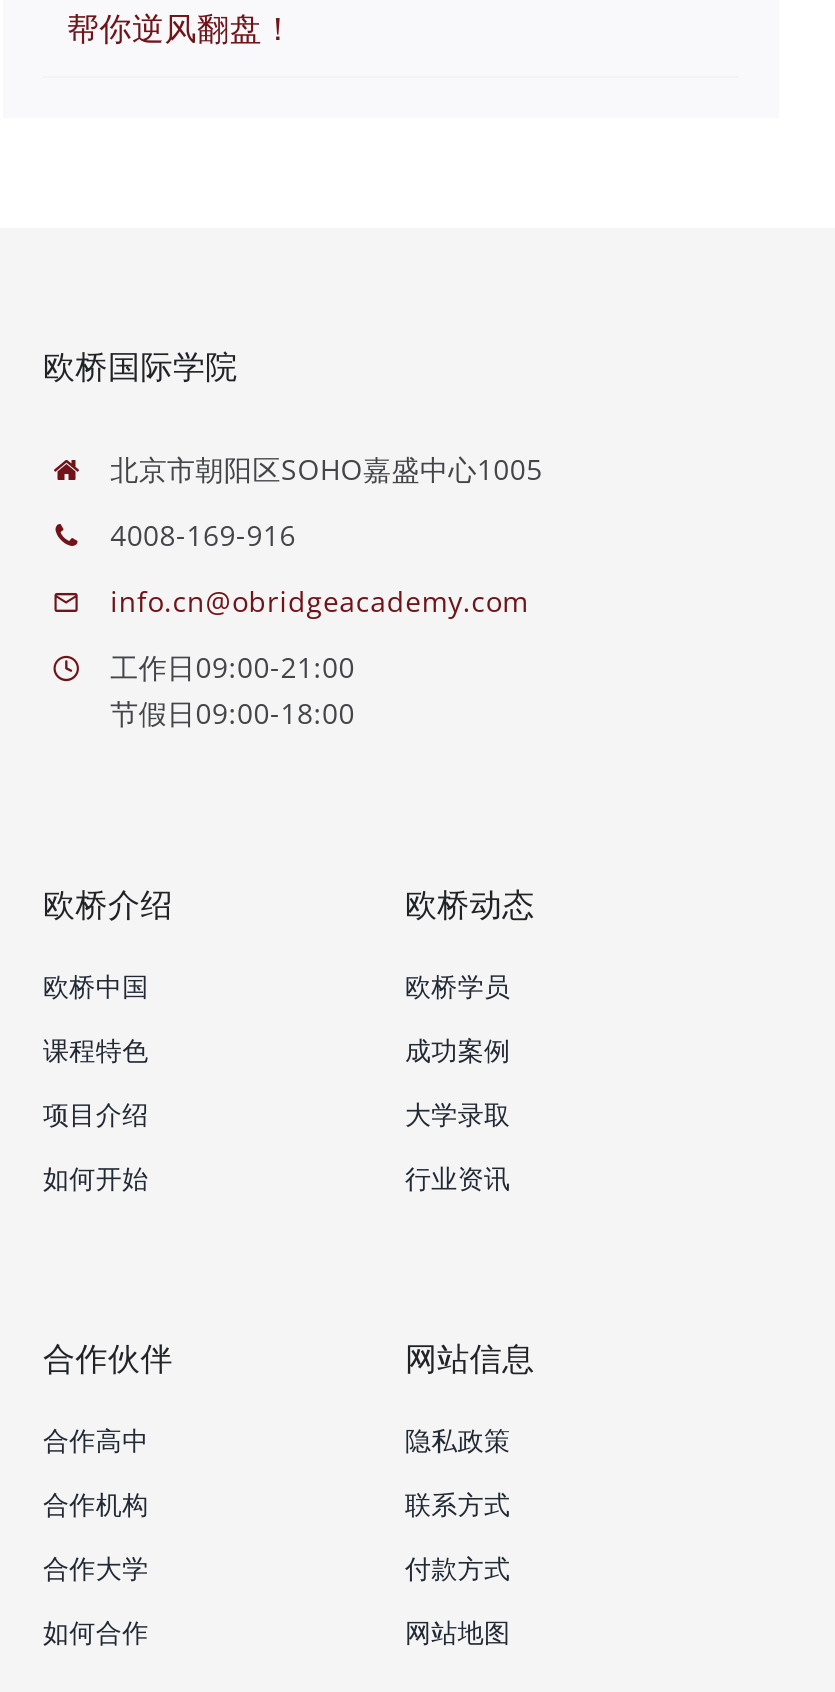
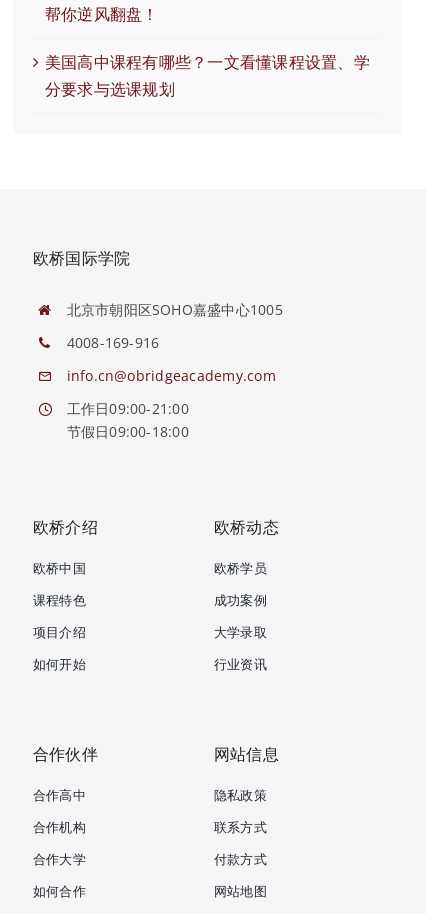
none -> [45,51,370,100] 美国高中课程有哪些？一文看懂课程设置、学 | 分要求与选课规划

